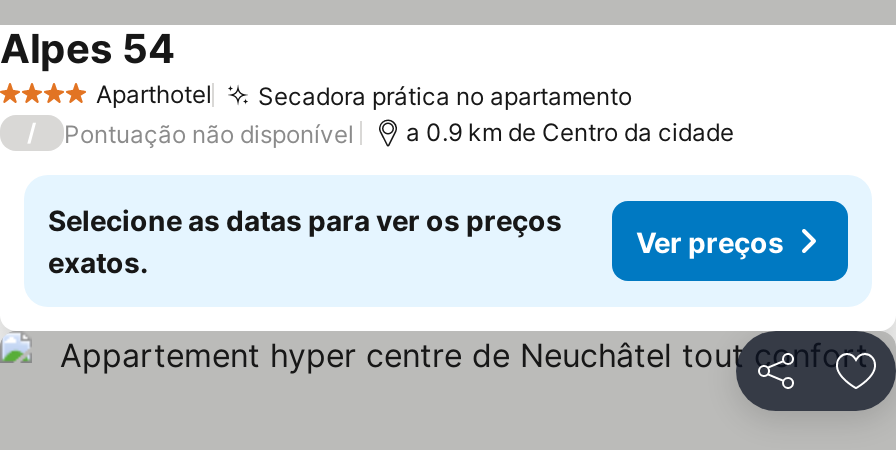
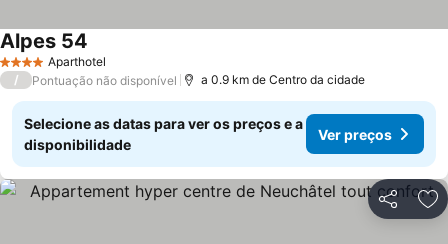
[258,80,632,110] Secadora prática no apartamento -> none
[48,203,562,279] Selecione as datas para ver os preços | exatos. -> [24,115,303,153] Selecione as datas para ver os preços e a | disponibilidade

